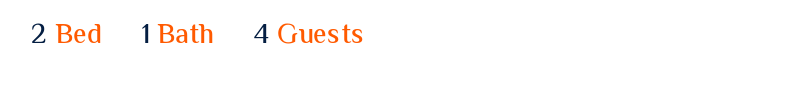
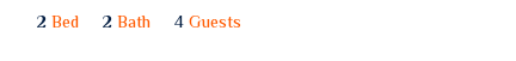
[31,15,365,59] 2 Bed 1 Bath 4 Guests -> [37,11,241,37] 2 Bed 2 Bath 4 Guests

